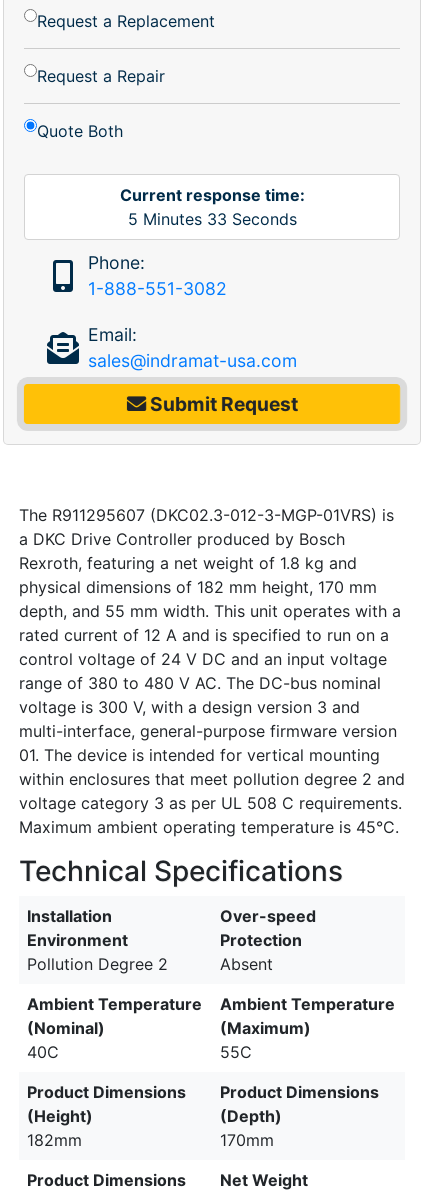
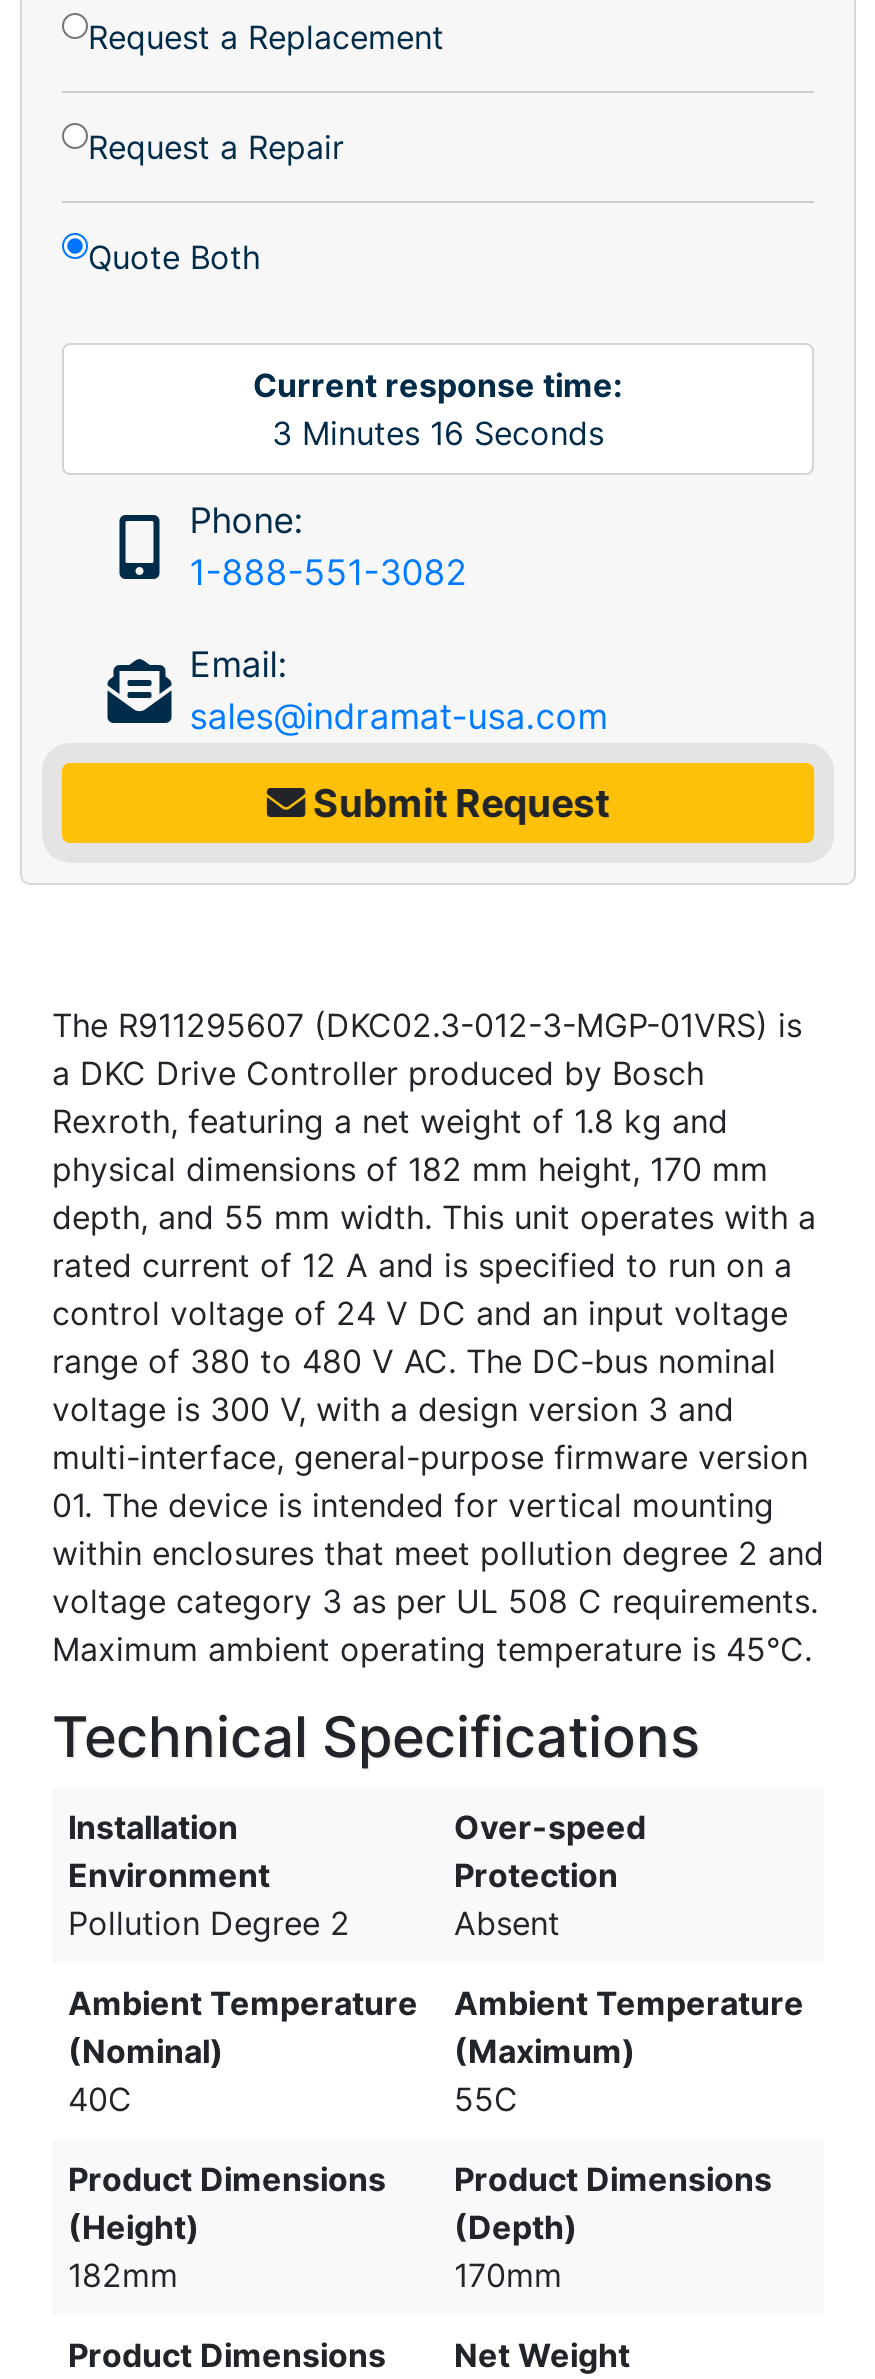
[127,209,296,229] 5 Minutes 33 Seconds -> [272,413,604,453] 3 Minutes 16 Seconds

